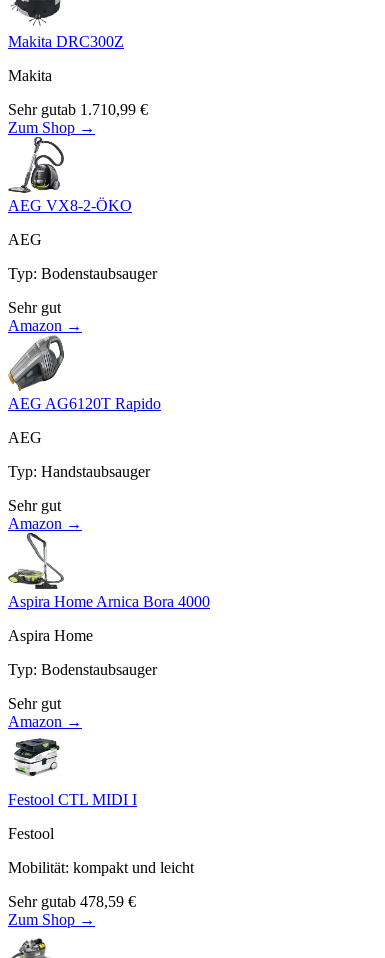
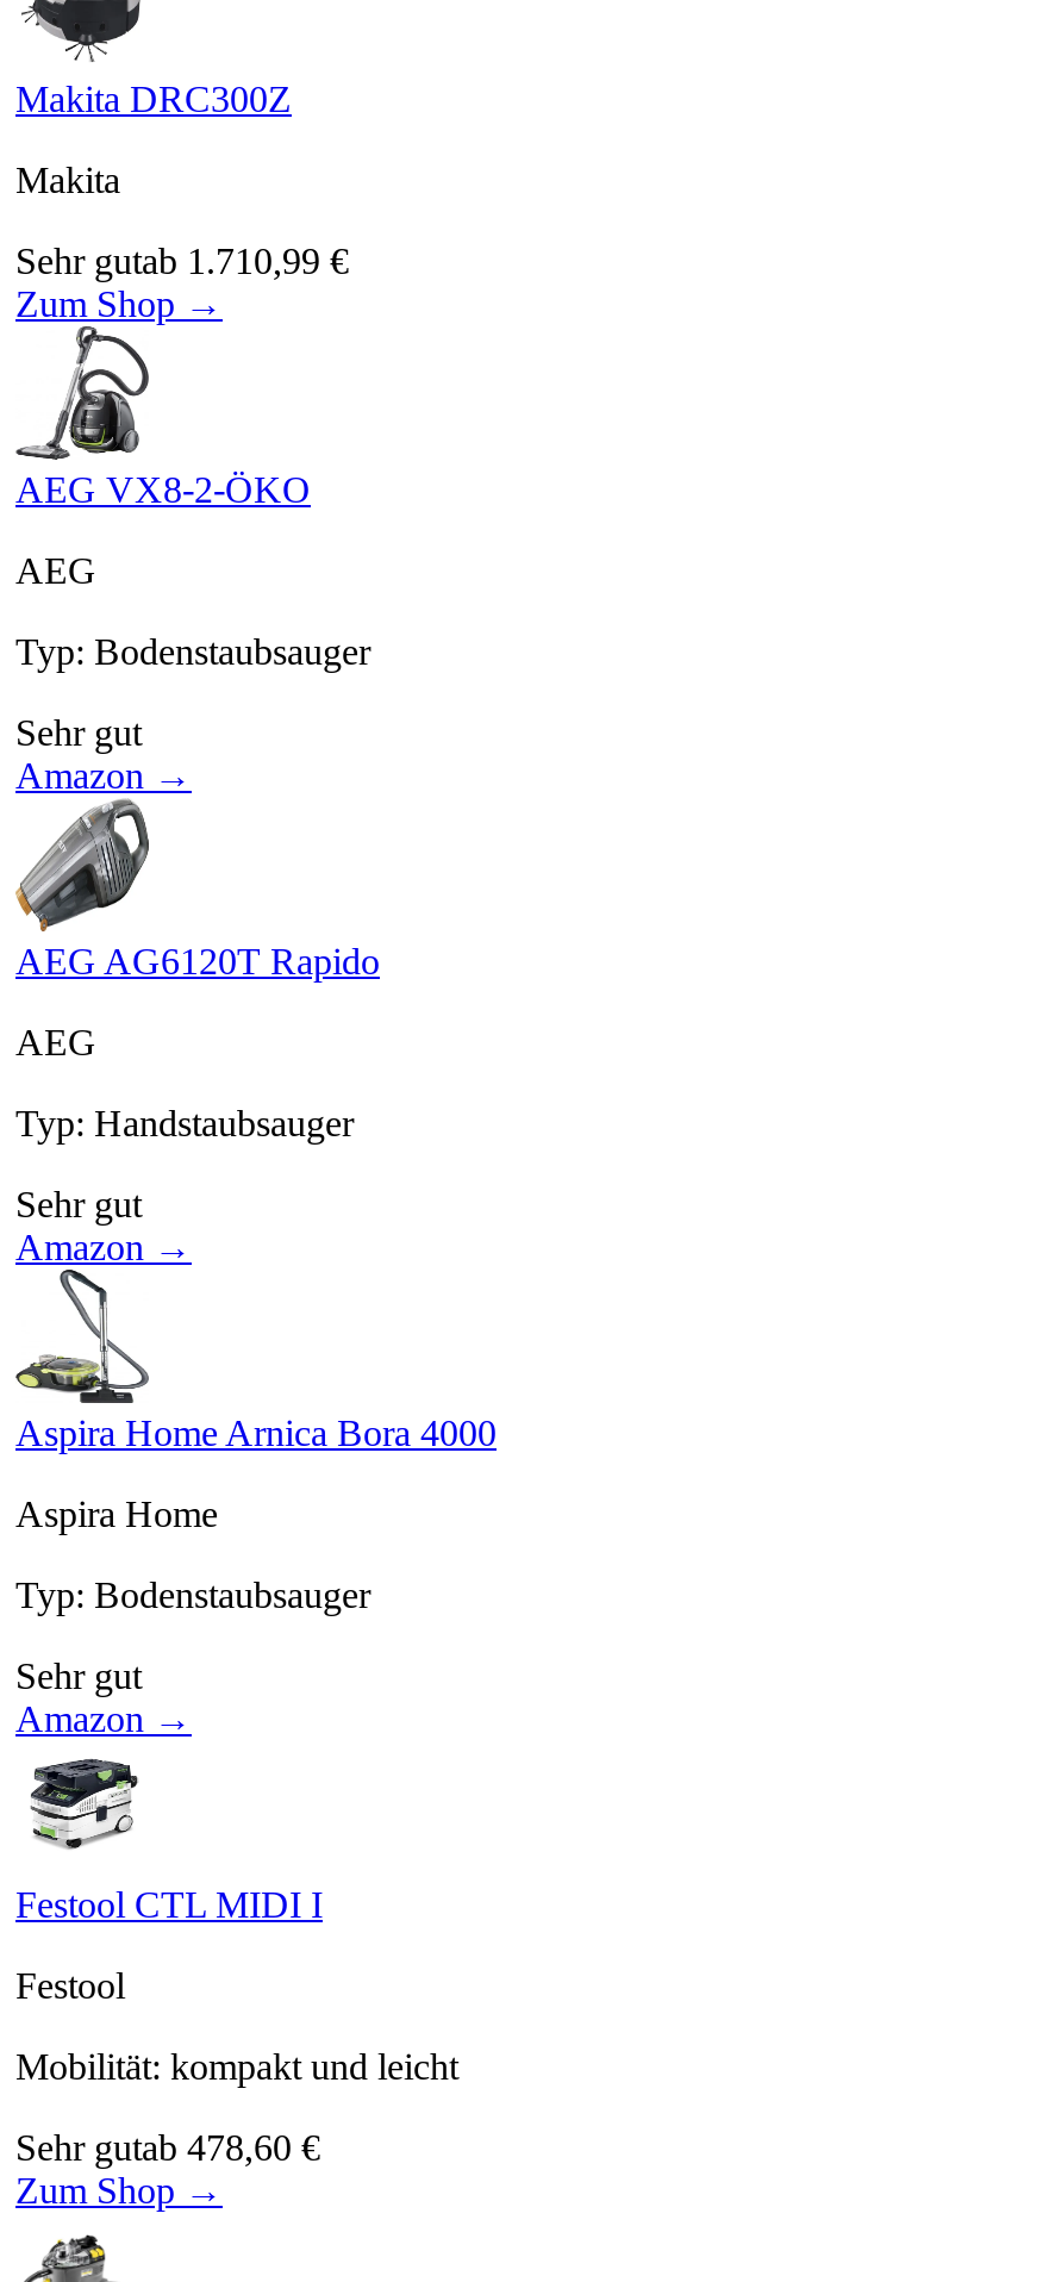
[8,892,136,909] Sehr gutab 478,59 € -> [15,2126,320,2166] Sehr gutab 478,60 €

